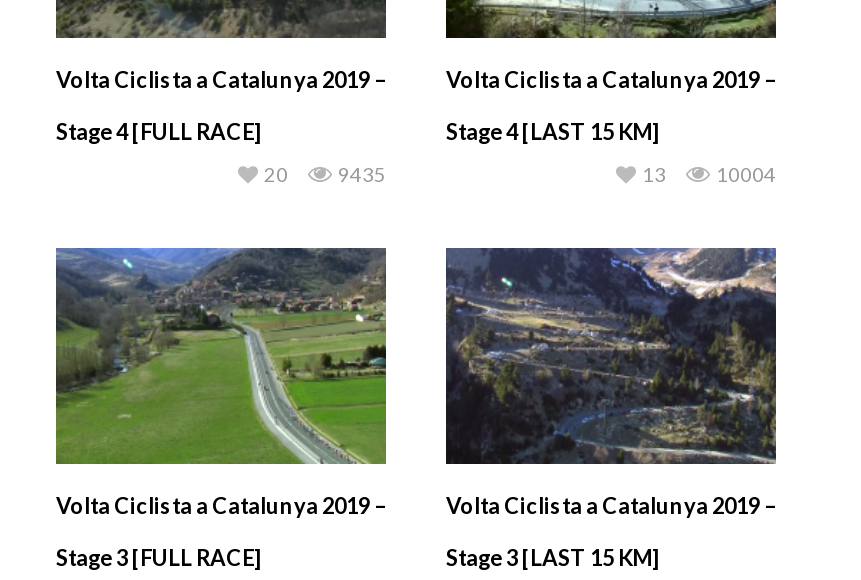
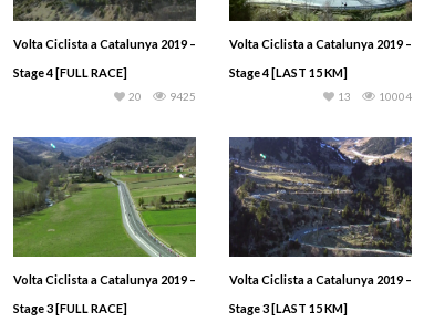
[338,162,386,186] 9435 -> [169,90,196,103] 9425

